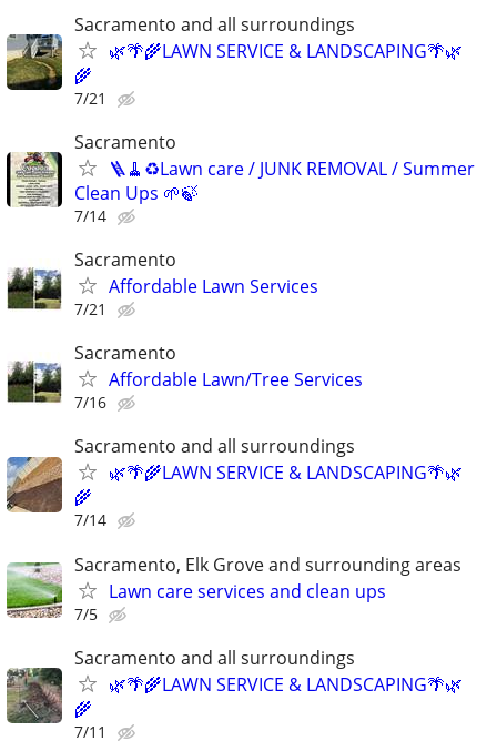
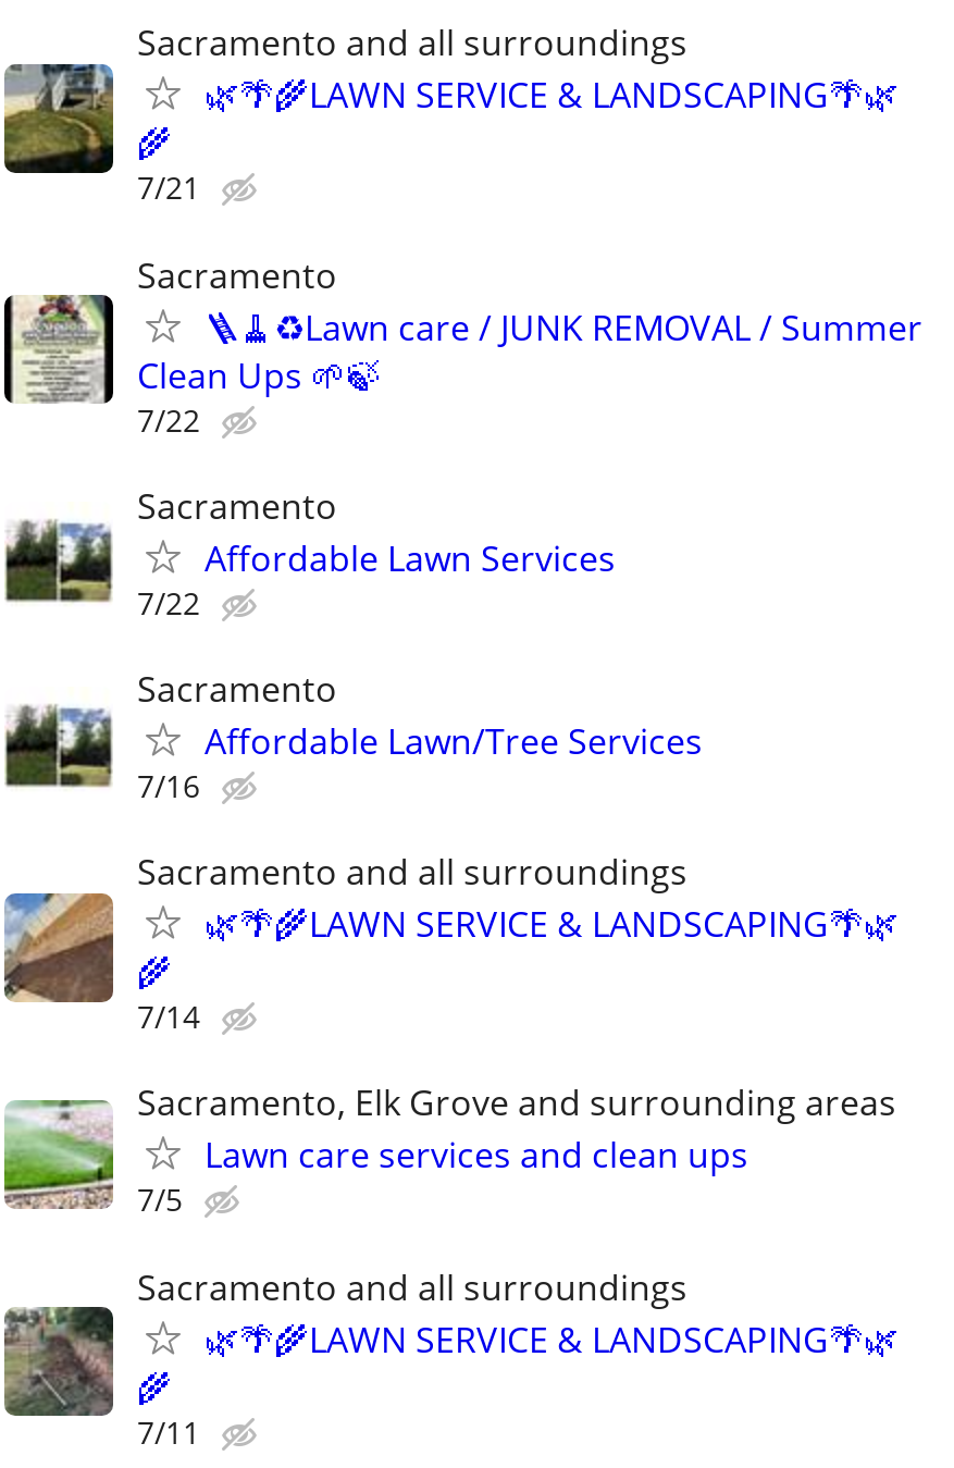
[74,205,106,226] 7/14 -> [137,399,200,440] 7/22
[74,298,106,319] 7/21 -> [137,582,200,624] 7/22

